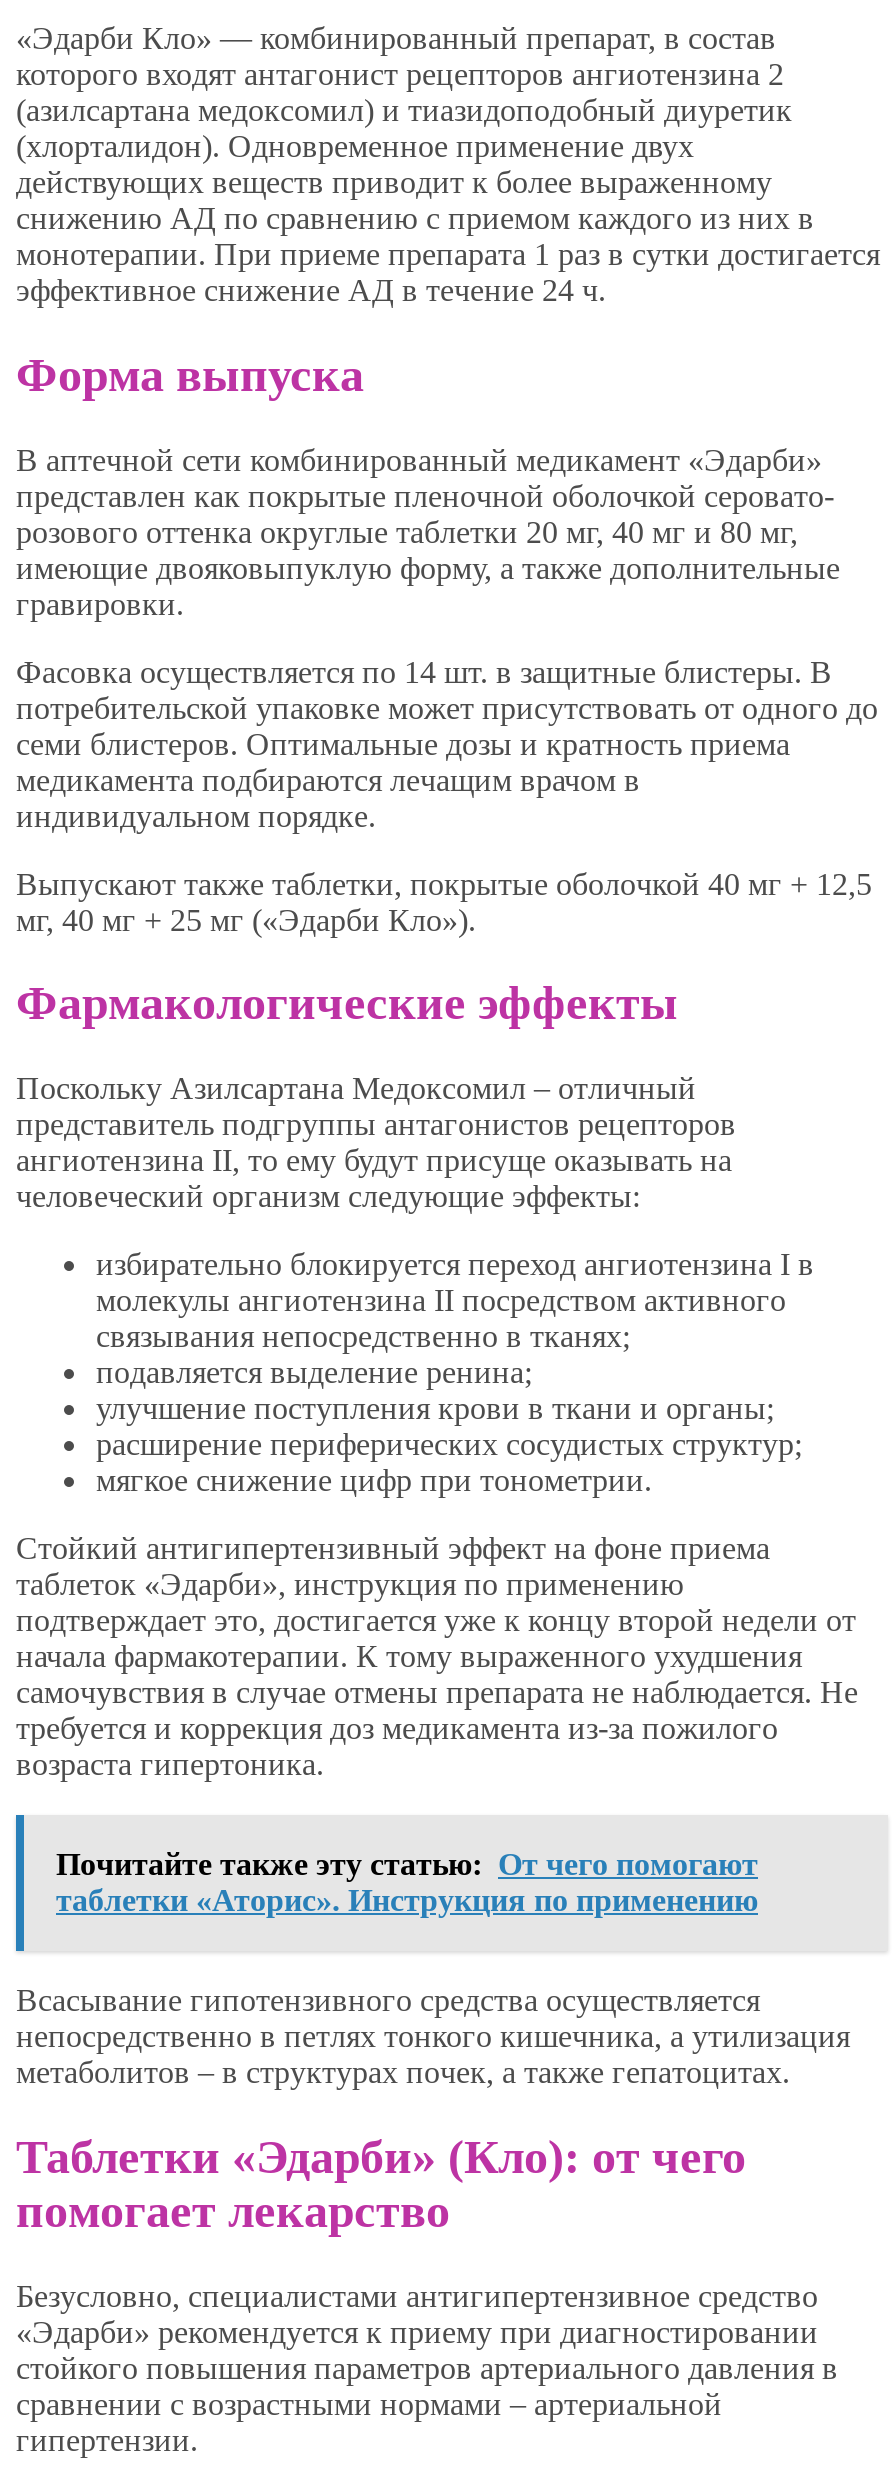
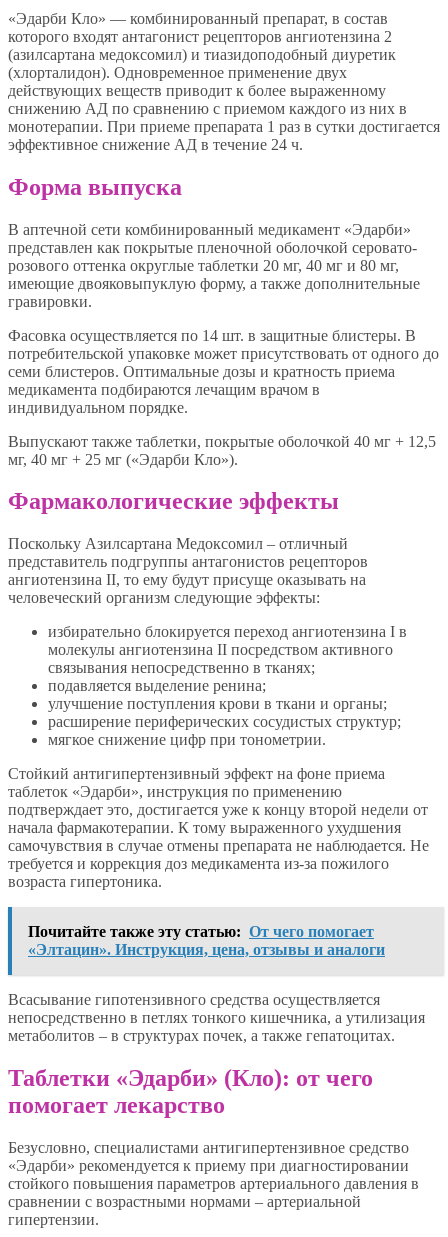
[56,1848,758,1918] Почитайте также эту статью: От чего помогают | таблетки «Аторис». Инструкция по применению -> [28,923,385,958] Почитайте также эту статью: От чего помогает | «Элтацин». Инструкция, цена, отзывы и аналоги

